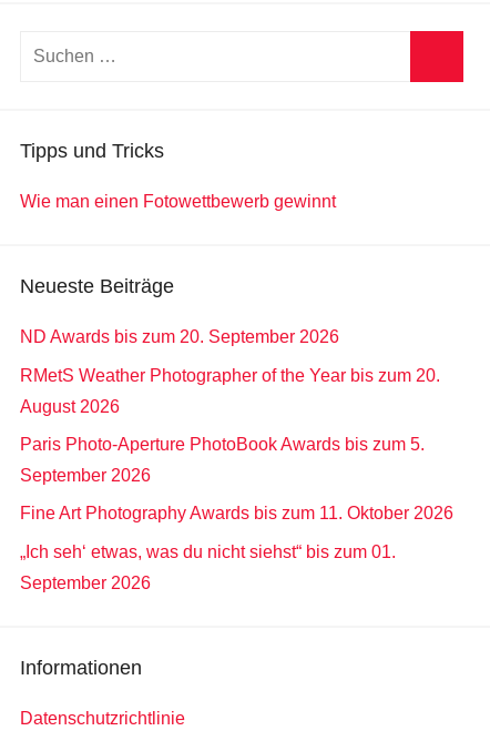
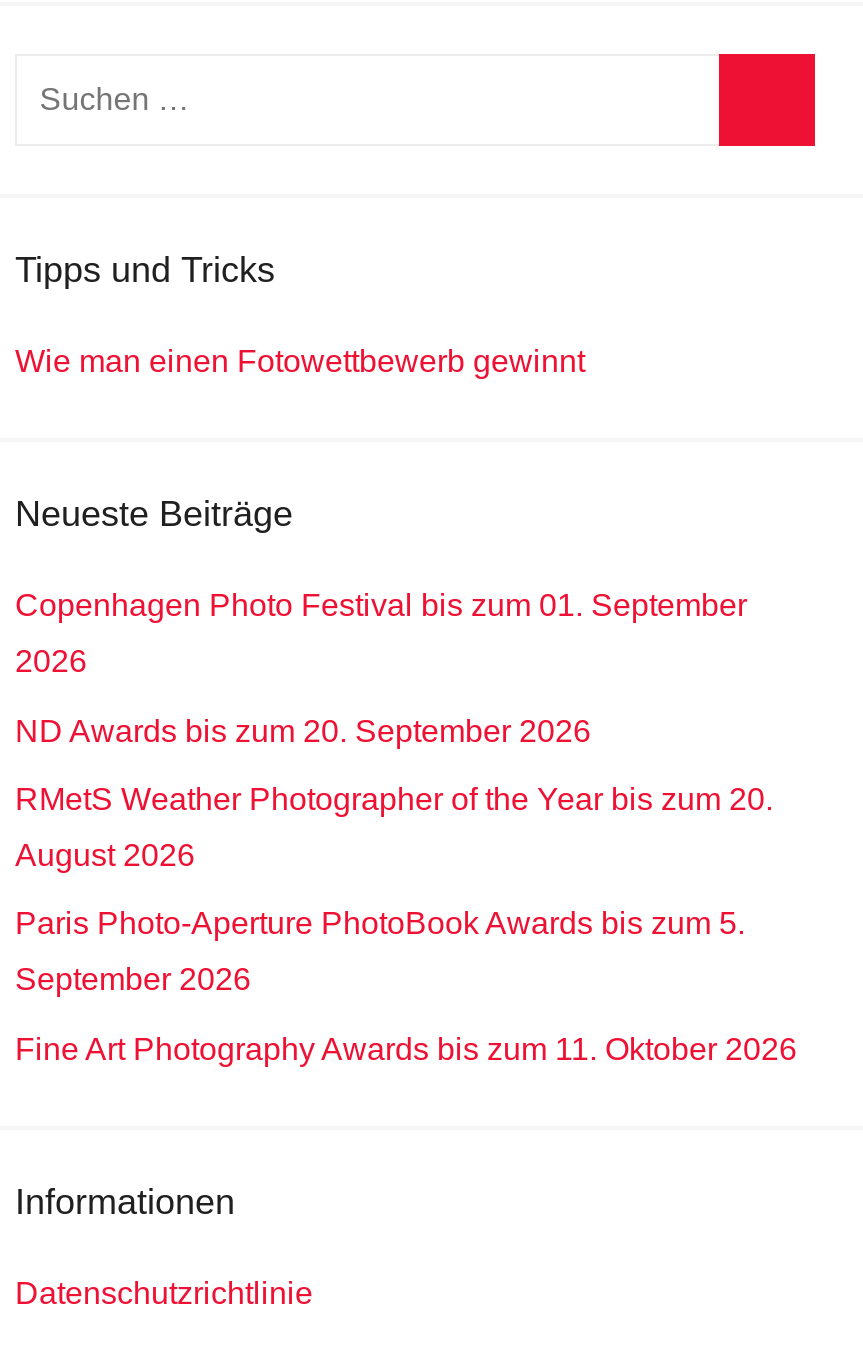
none -> [15,588,747,678] Copenhagen Photo Festival bis zum 01. September | 2026
moved [20,327,453,523] -> [15,713,797,1066]: ND Awards bis zum 20. September 2026 | RMetS Weather Photographer of the Year bis zum 20. | August 2026 | Paris Photo-Aperture PhotoBook Awards bis zum 5. | September 2026 | Fine Art Photography Awards bis zum 11. Oktober 2026
[20,542,396,592] „Ich seh‘ etwas, was du nicht siehst“ bis zum 01. | September 2026 -> none

